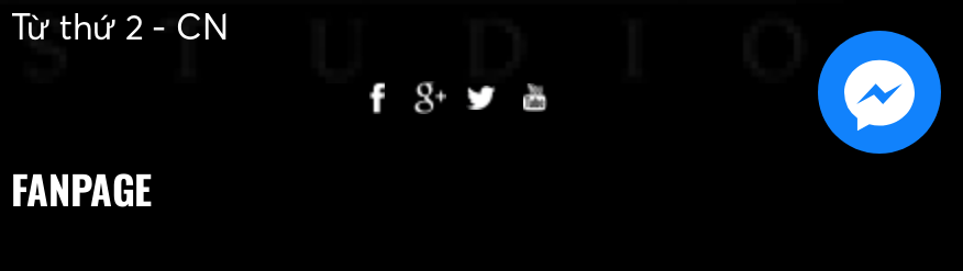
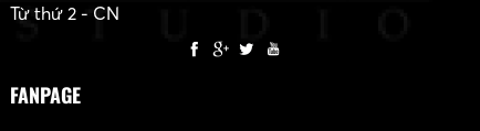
[816,29,943,156] [image] -> none

